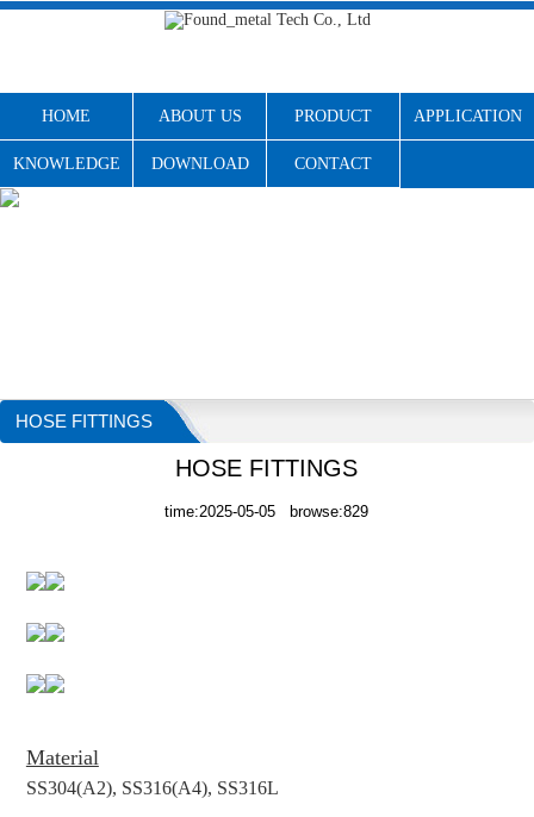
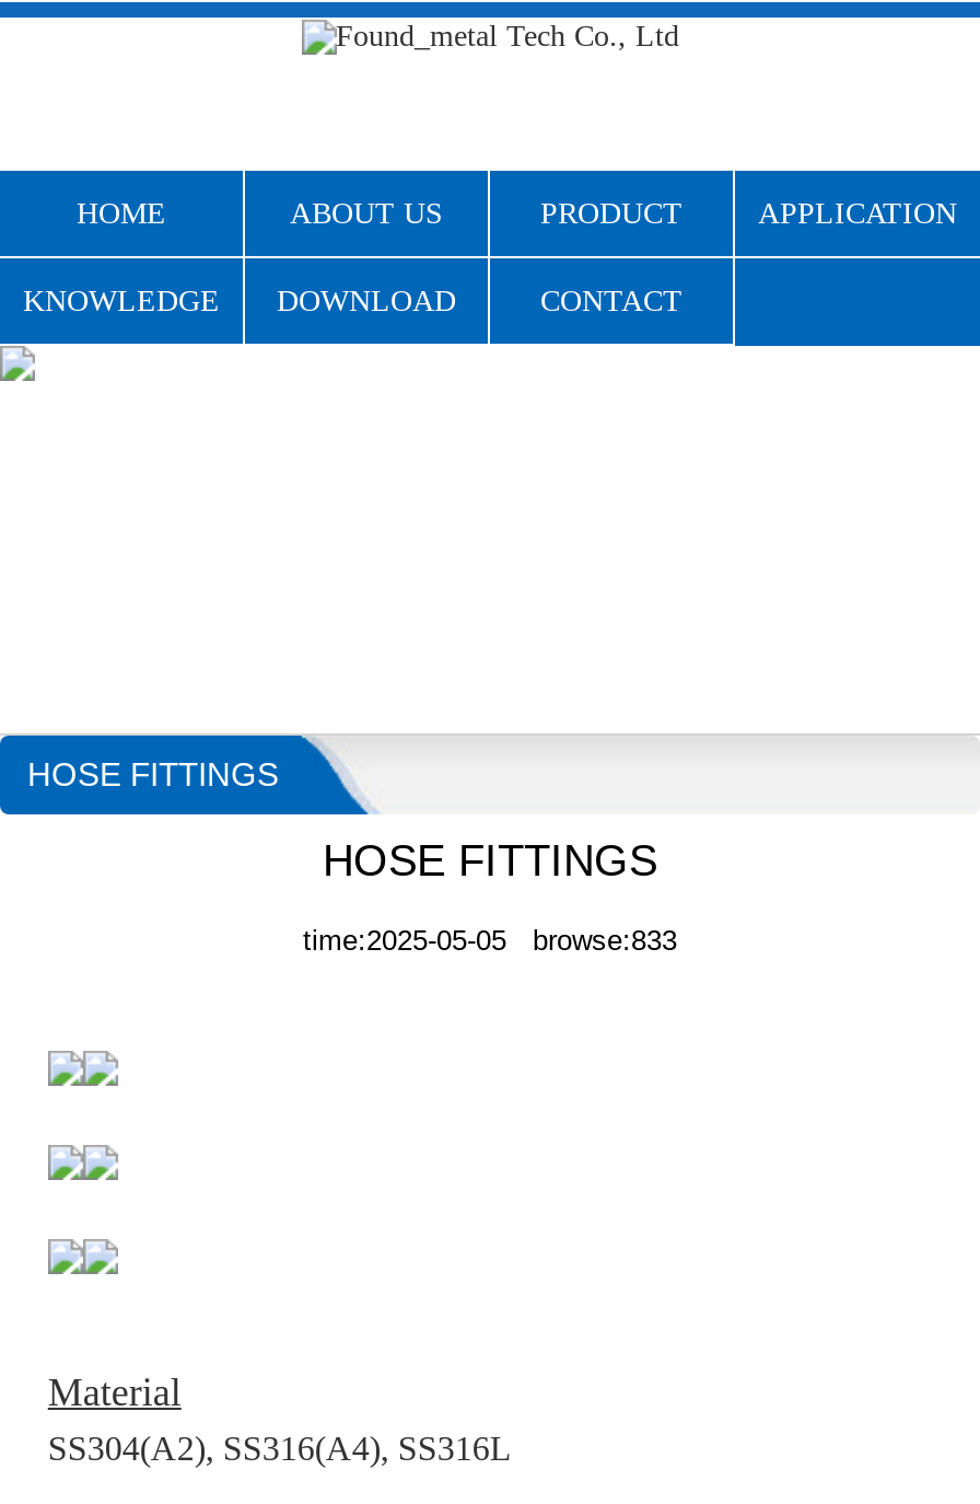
[165,503,369,521] time:2025-05-05 browse:829 -> [303,924,677,957] time:2025-05-05 browse:833

